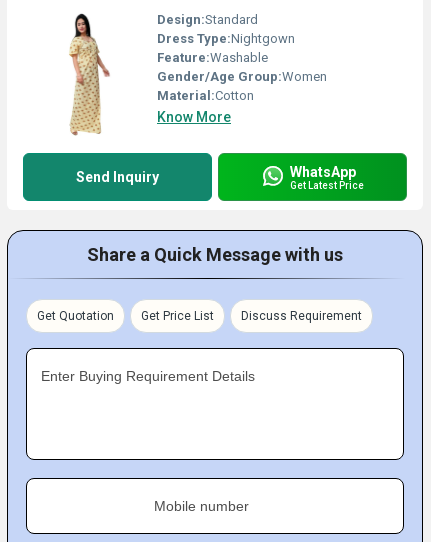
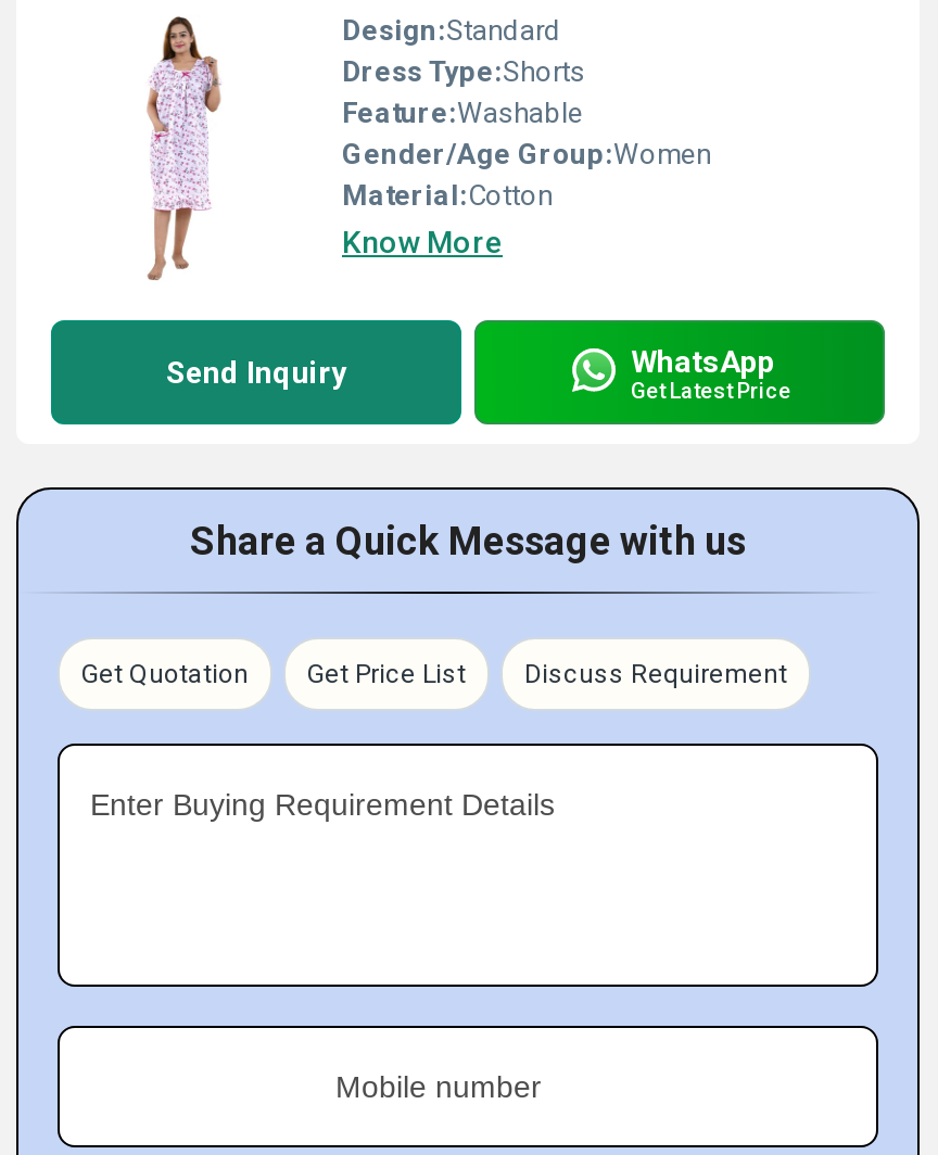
[68,15,110,136] [image] -> [147,16,238,281] [image]
[157,31,295,46] Dress Type:Nightgown -> [342,55,585,88] Dress Type:Shorts

